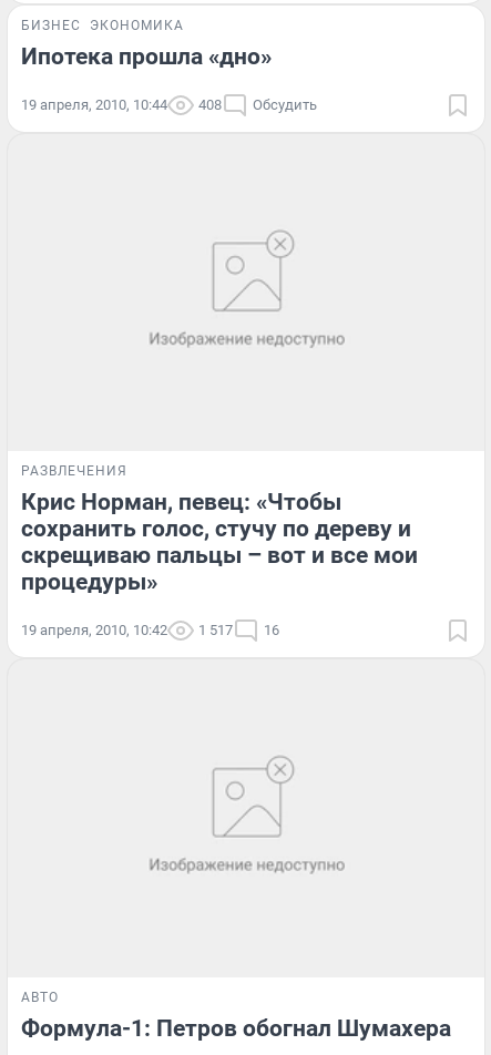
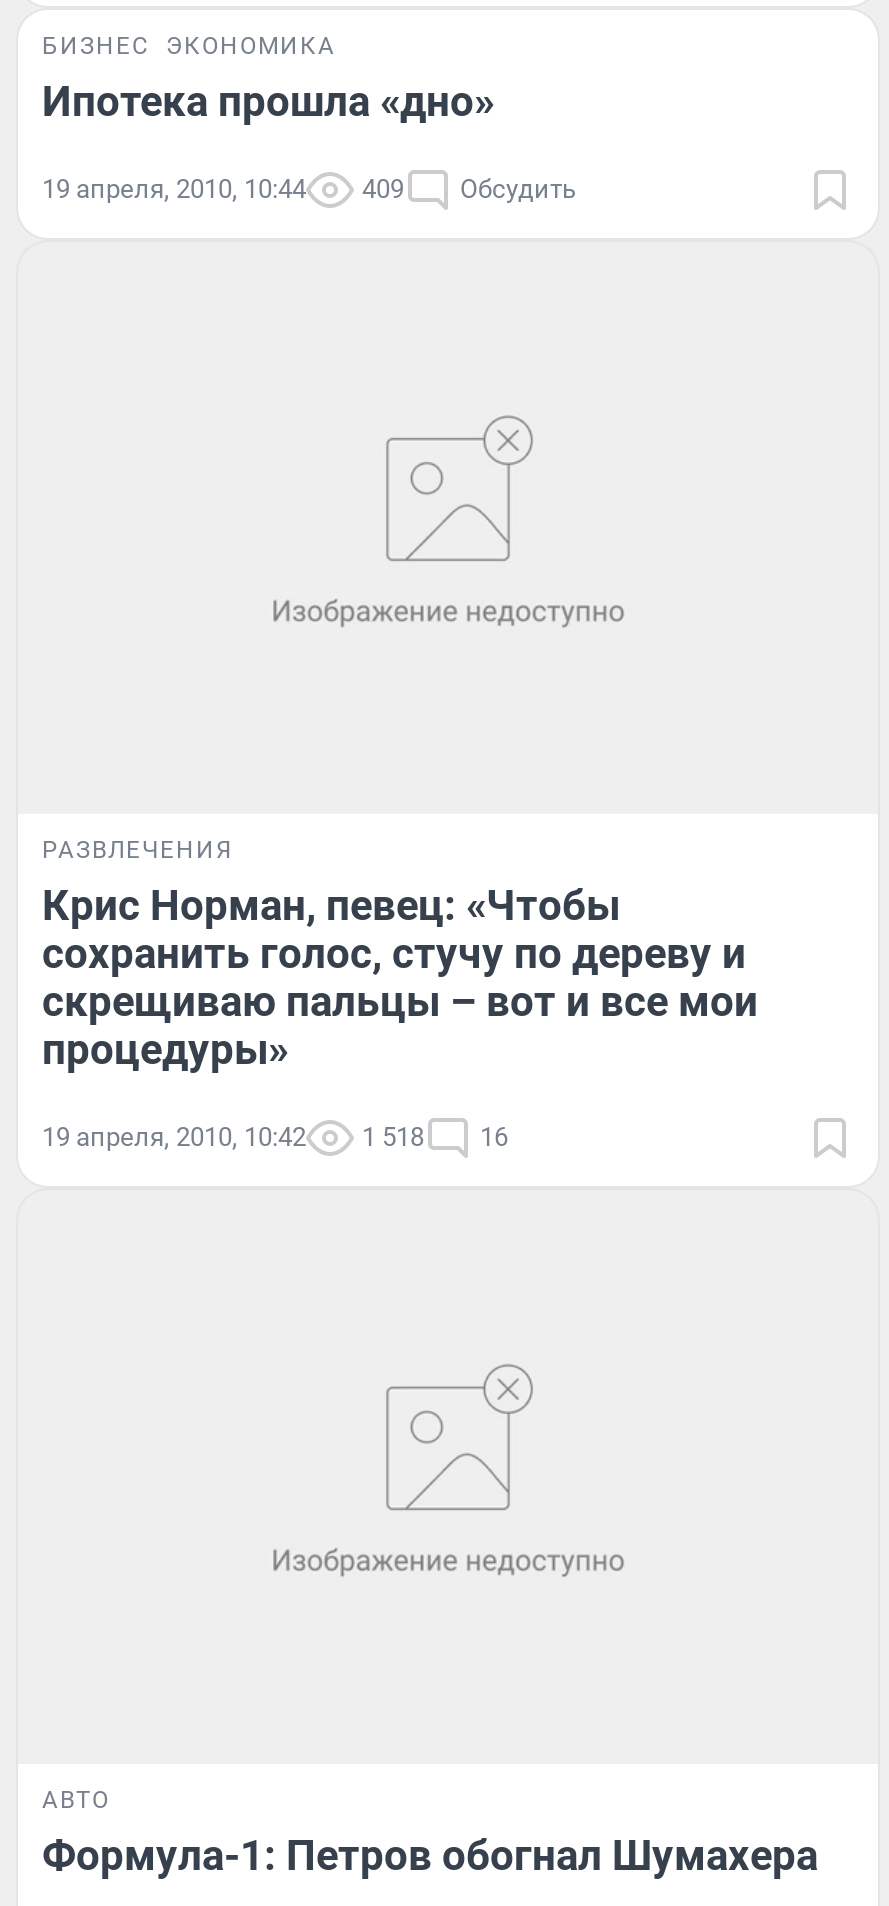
[21,96,317,113] 19 апреля, 2010, 10:44 408 Обсудить -> [42,173,576,203] 19 апреля, 2010, 10:44 409 Обсудить
[21,622,279,639] 19 апреля, 2010, 10:42 1 517 16 -> [42,1123,508,1153] 19 апреля, 2010, 10:42 1 518 16

